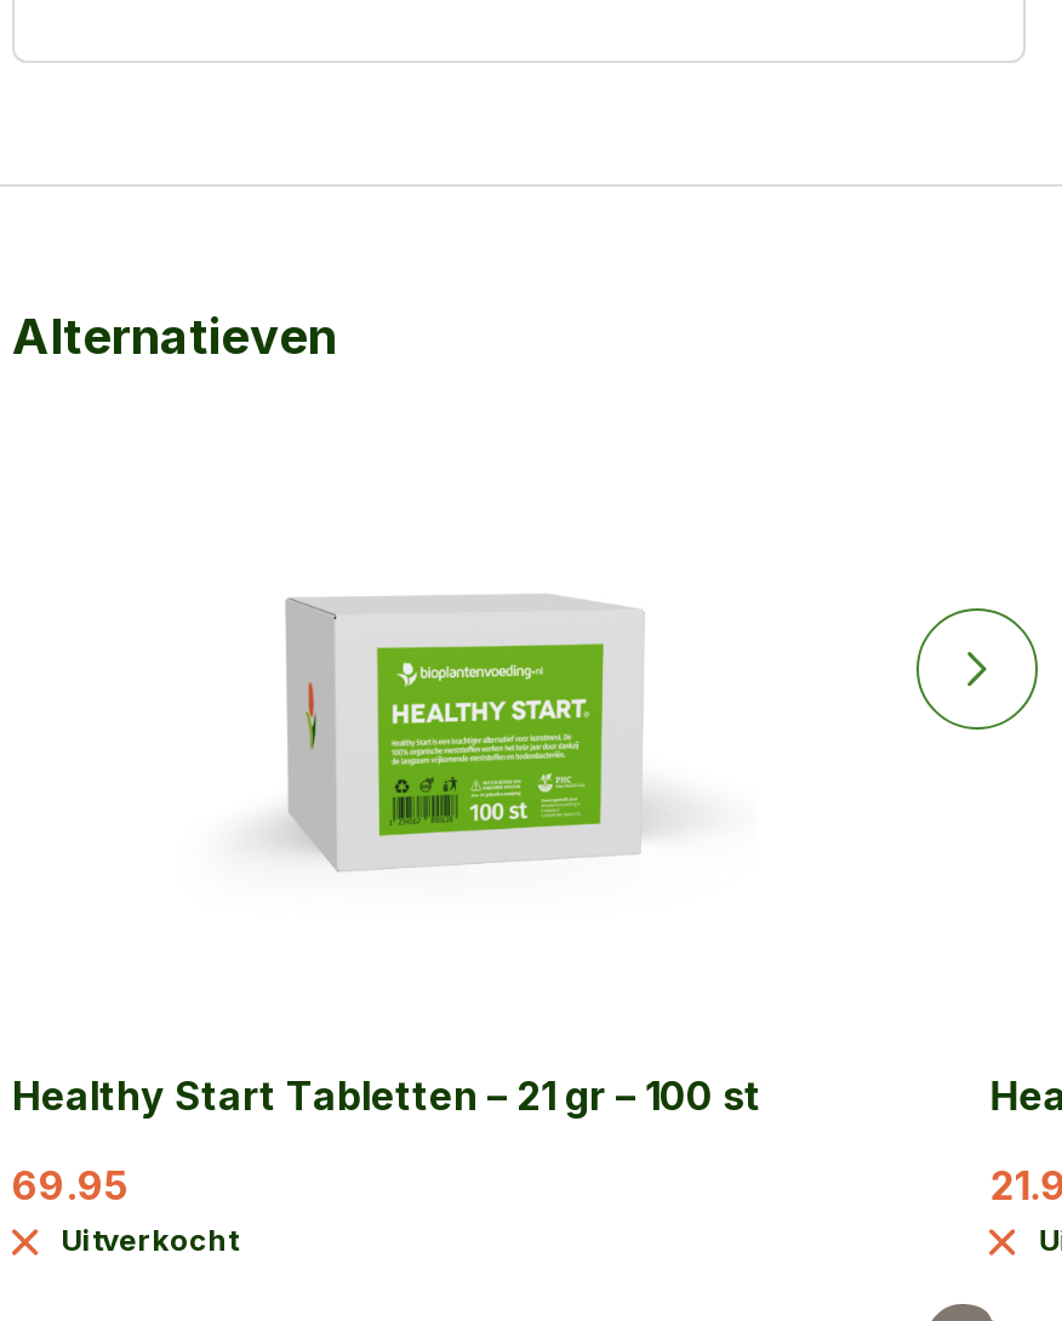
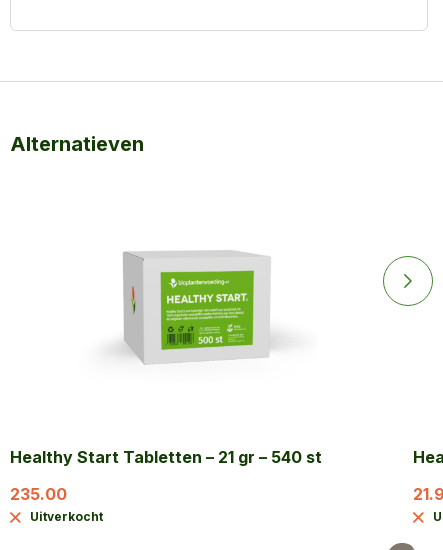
[12,1070,761,1119] Healthy Start Tabletten – 21 gr – 100 st -> [10,447,322,467] Healthy Start Tabletten – 21 gr – 540 st
[12,1160,129,1209] 69.95 -> [10,484,67,504] 235.00

